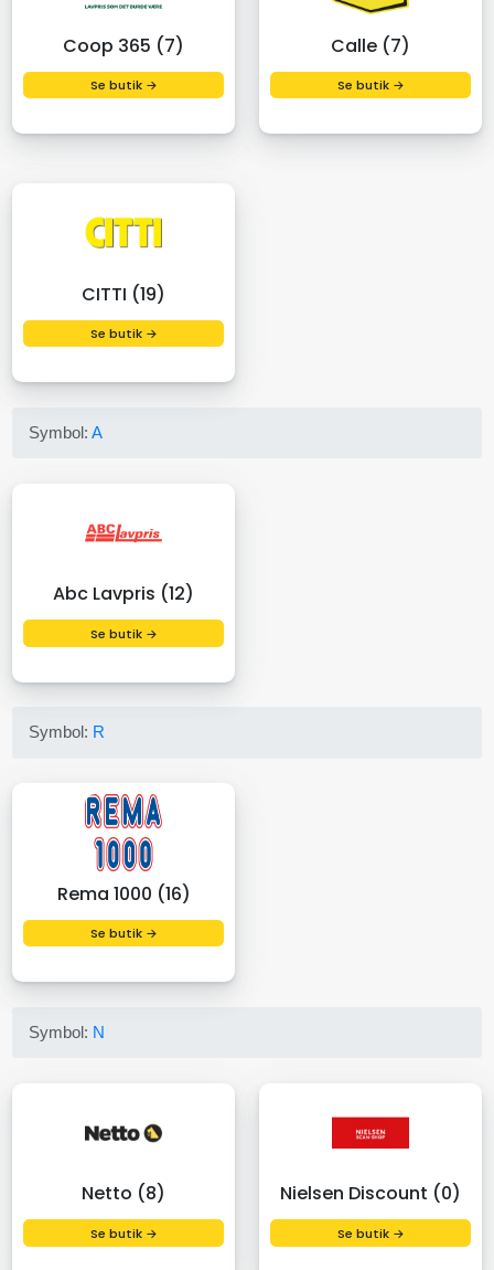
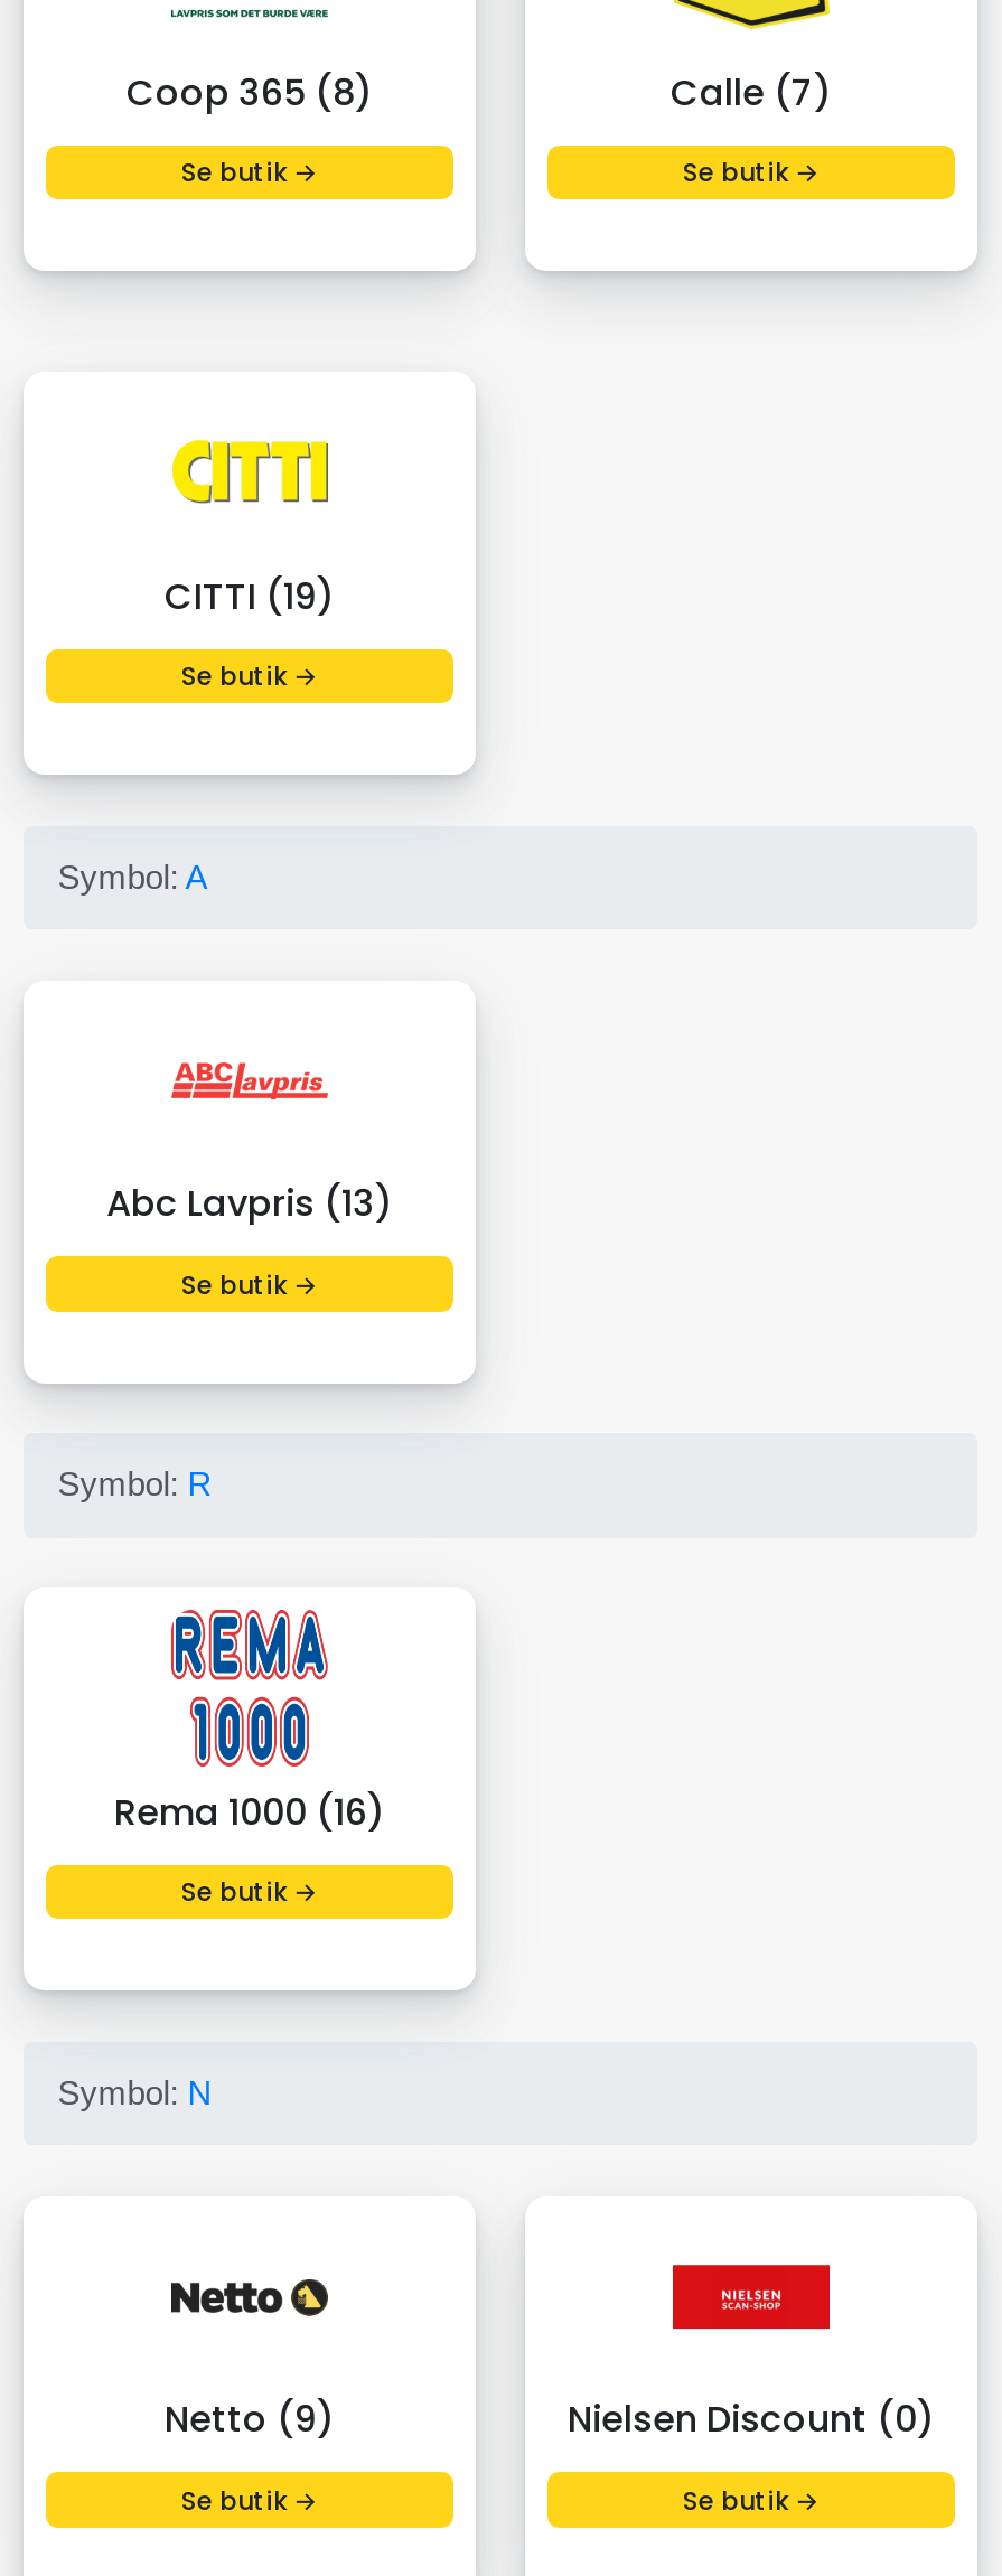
[63,33,184,58] Coop 365 (7) -> [127,66,373,118] Coop 365 (8)
[53,581,194,606] Abc Lavpris (12) -> [106,1178,393,1229] Abc Lavpris (13)
[82,1181,165,1206] Netto (8) -> [165,2394,335,2445] Netto (9)

